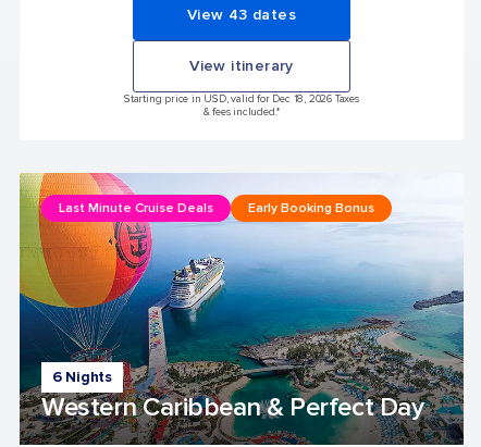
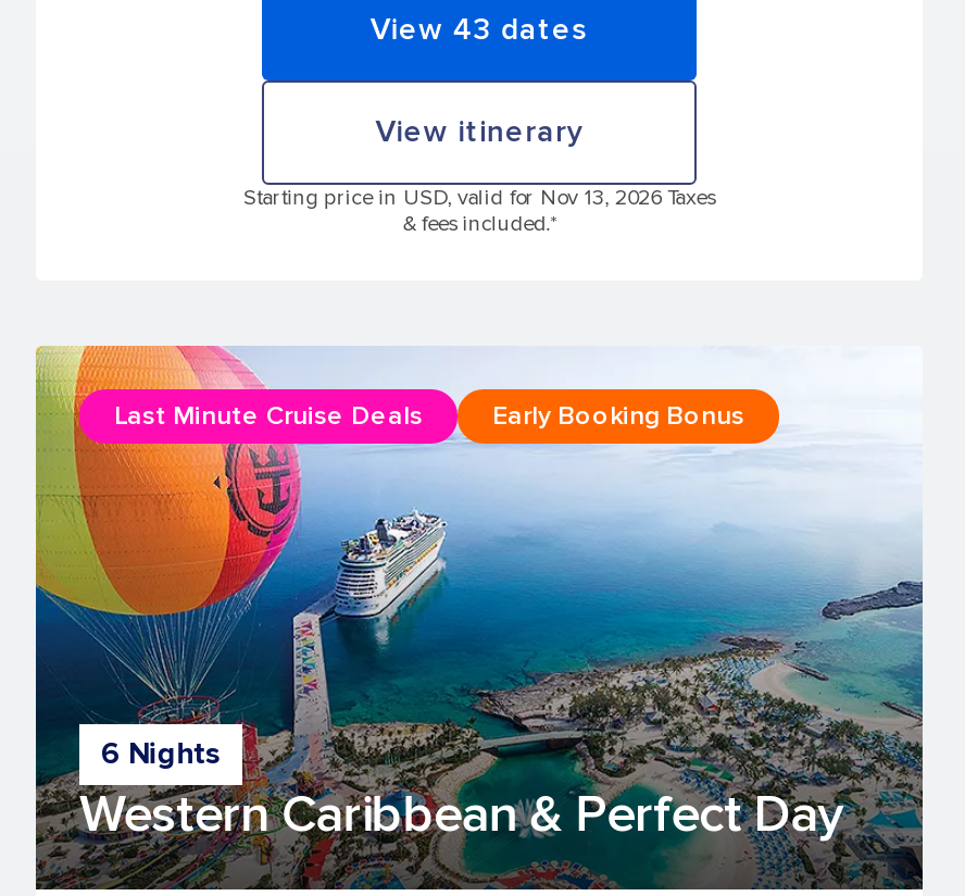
[124,92,359,105] Starting price in USD, valid for Dec 18, 2026 Taxes -> [244,184,715,210] Starting price in USD, valid for Nov 13, 2026 Taxes

